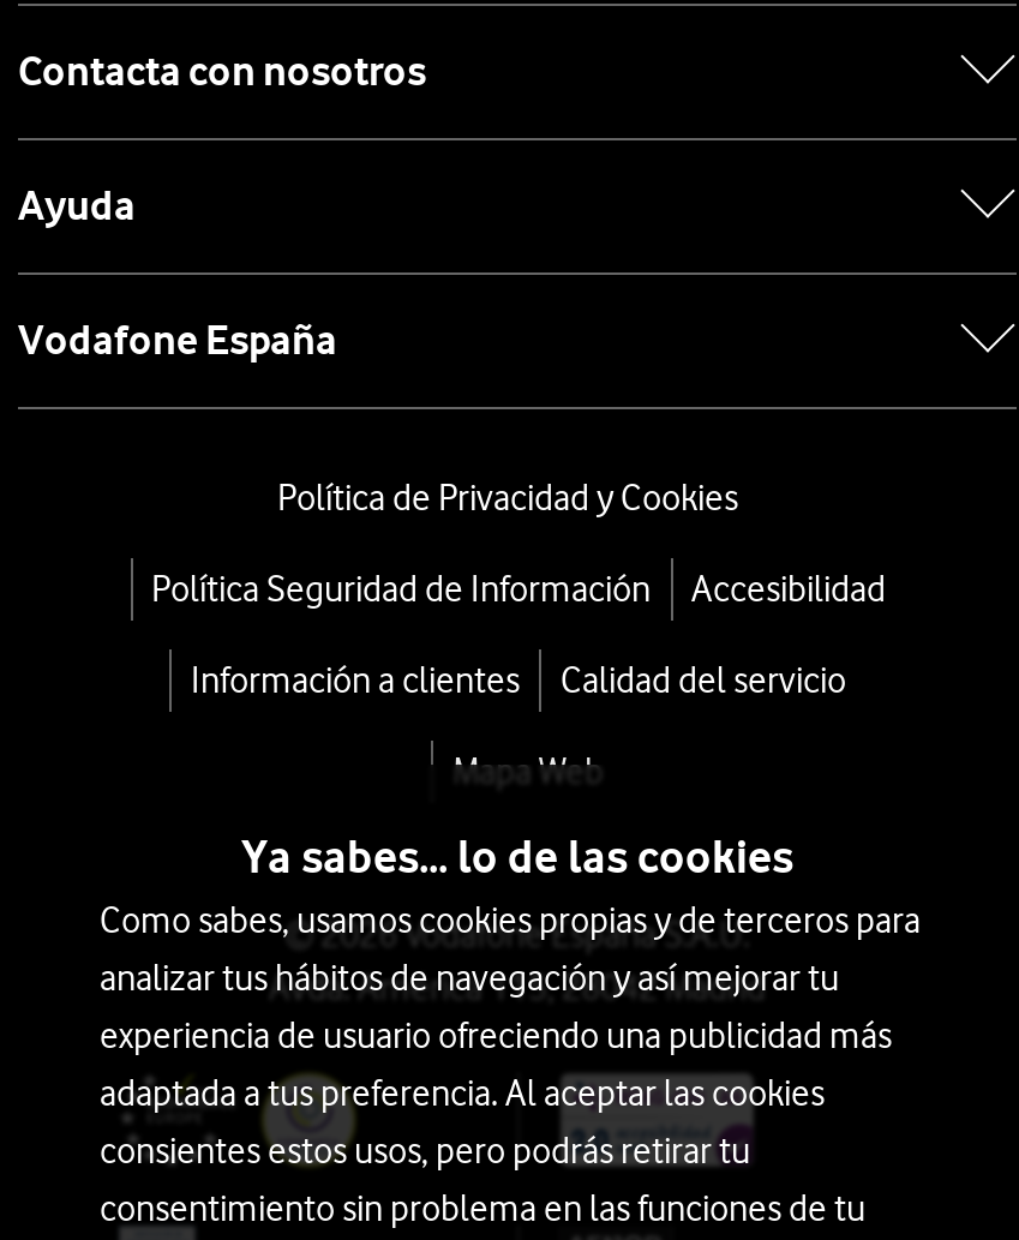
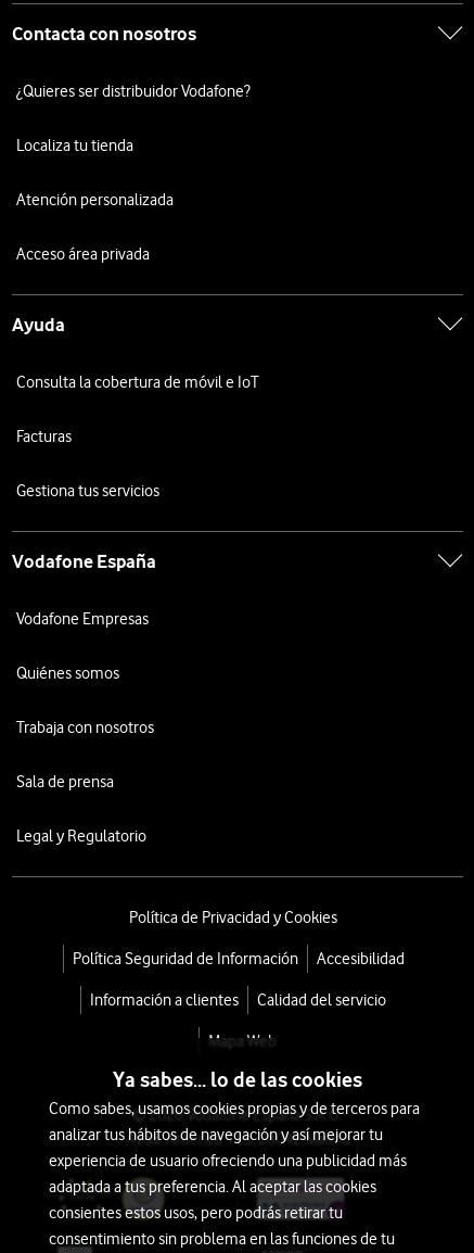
none -> [16,82,251,264] ¿Quieres ser distribuidor Vodafone? | Localiza tu tienda | Atención personalizada | Acceso área privada
none -> [16,373,259,501] Consulta la cobertura de móvil e IoT | Facturas | Gestiona tus servicios
none -> [16,610,154,846] Vodafone Empresas | Quiénes somos | Trabaja con nosotros | Sala de prensa | Legal y Regulatorio

